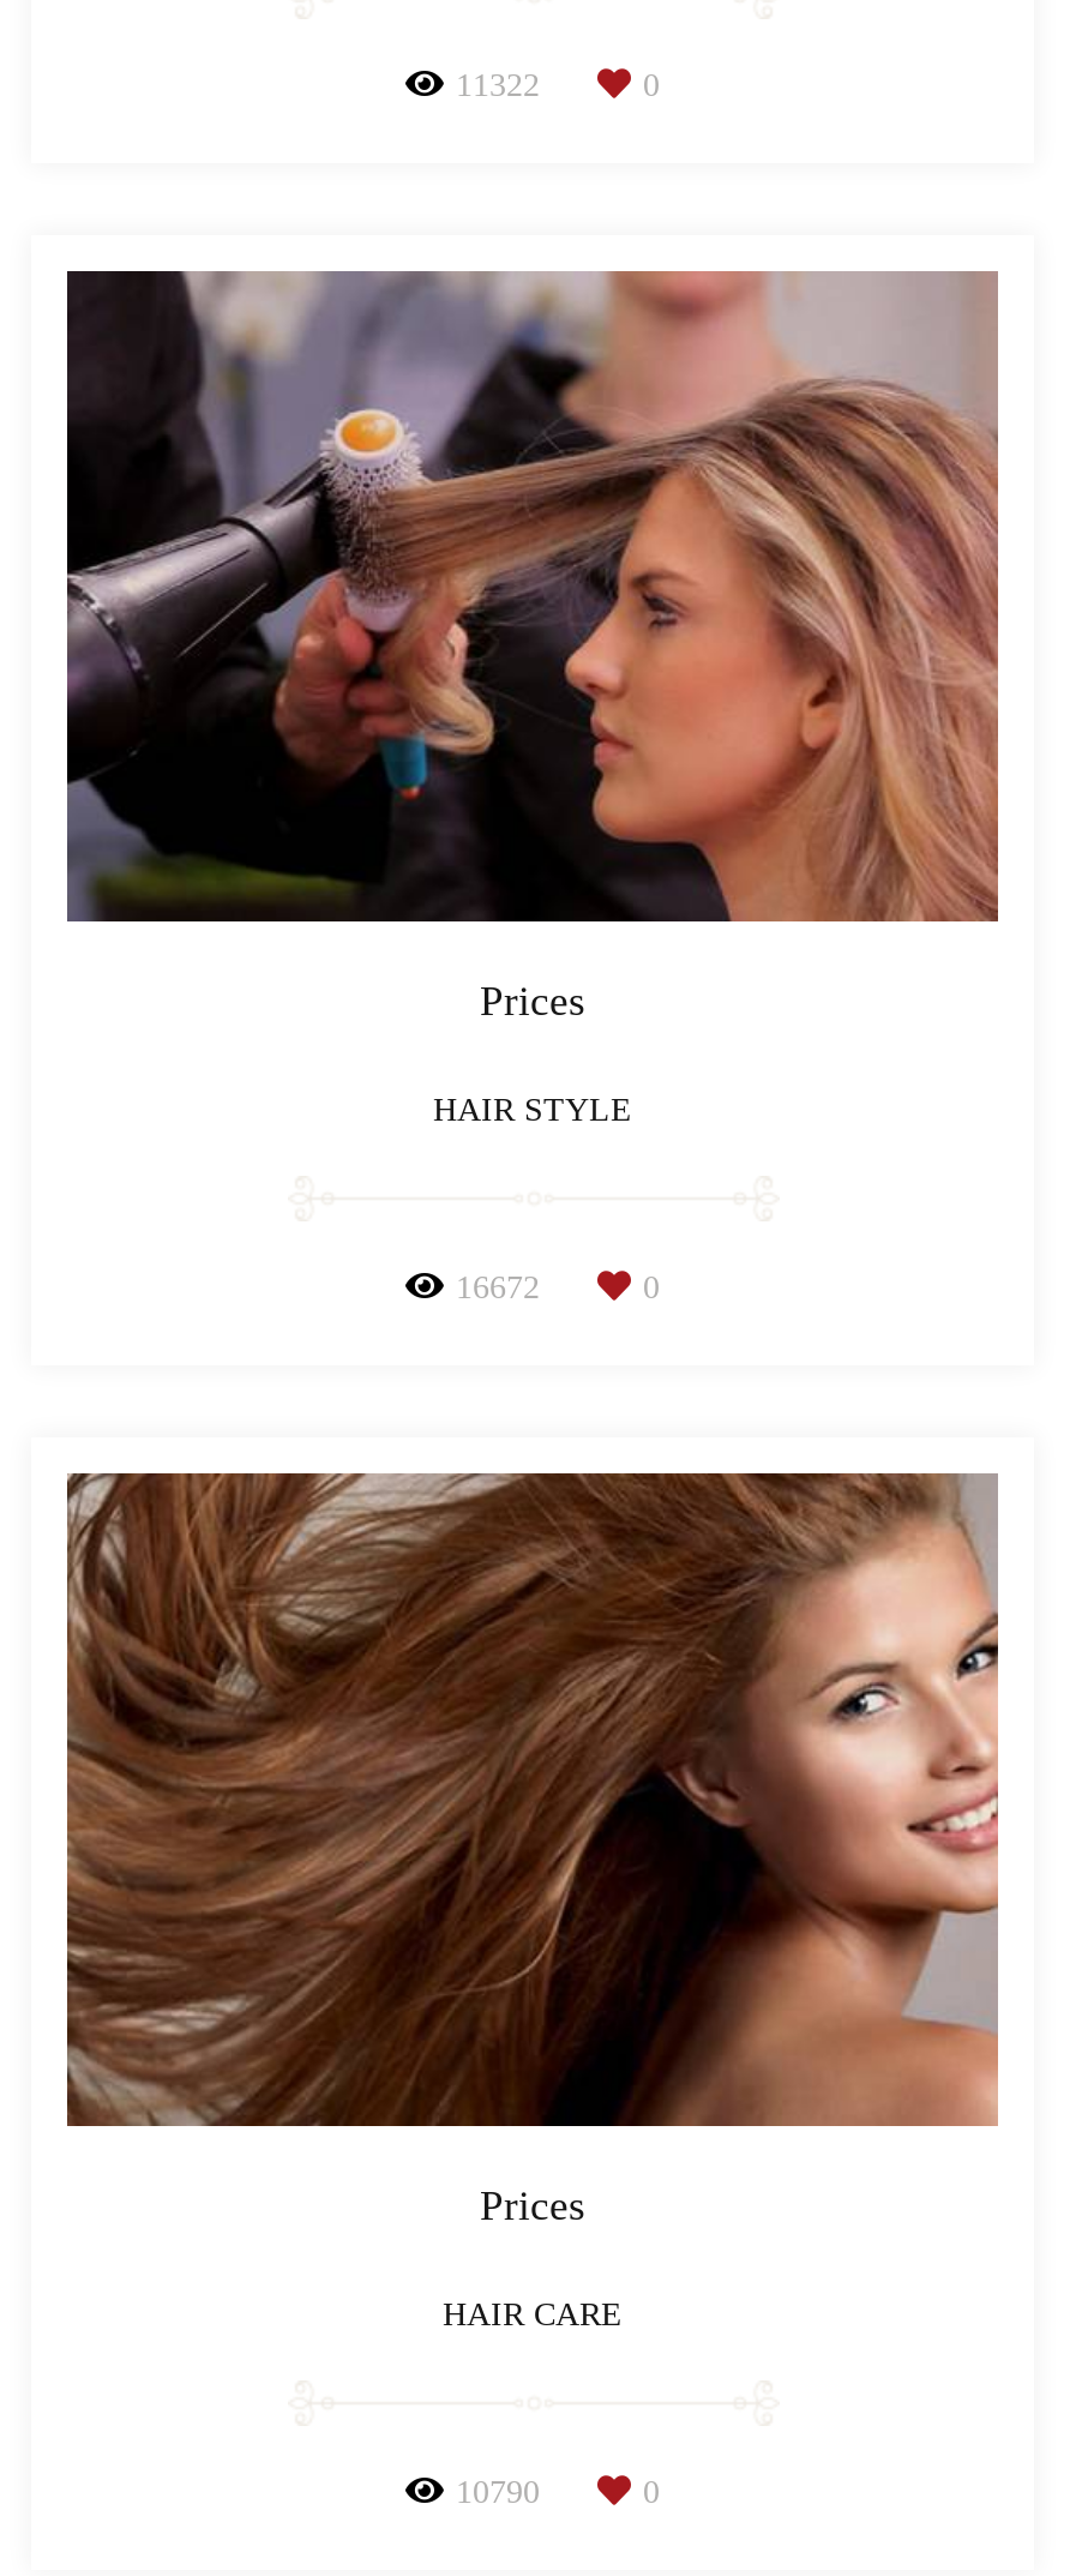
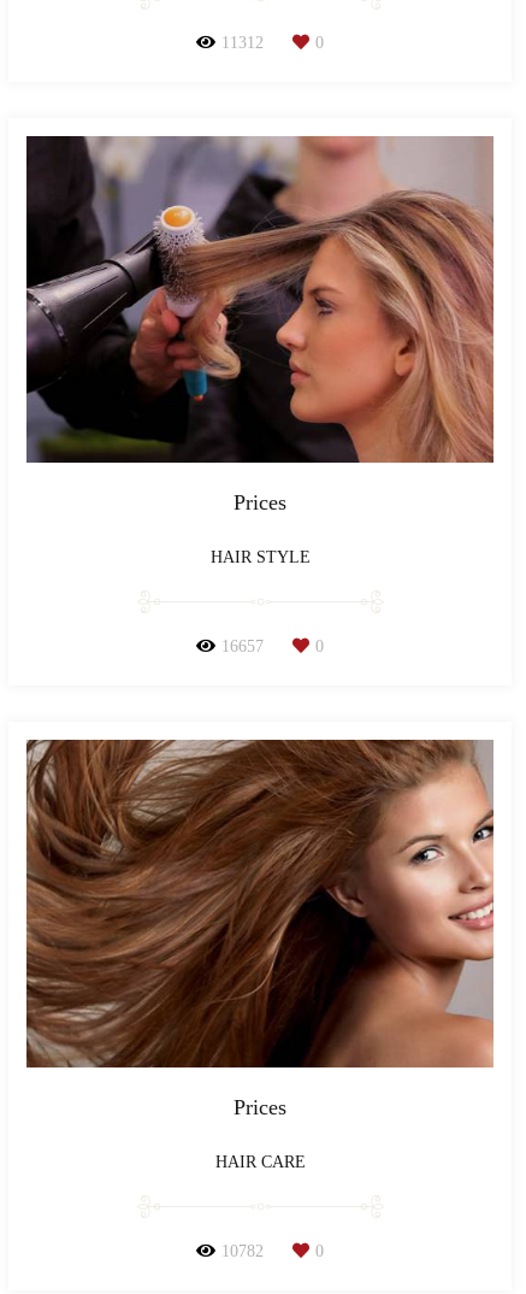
[456,67,540,103] 11322 -> [221,33,264,52] 11312
[456,1270,540,1306] 16672 -> [221,638,264,656] 16657
[456,2474,540,2510] 10790 -> [221,1242,264,1260] 10782

